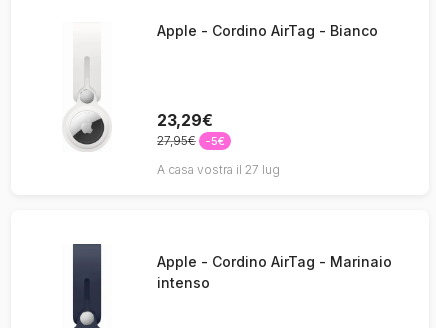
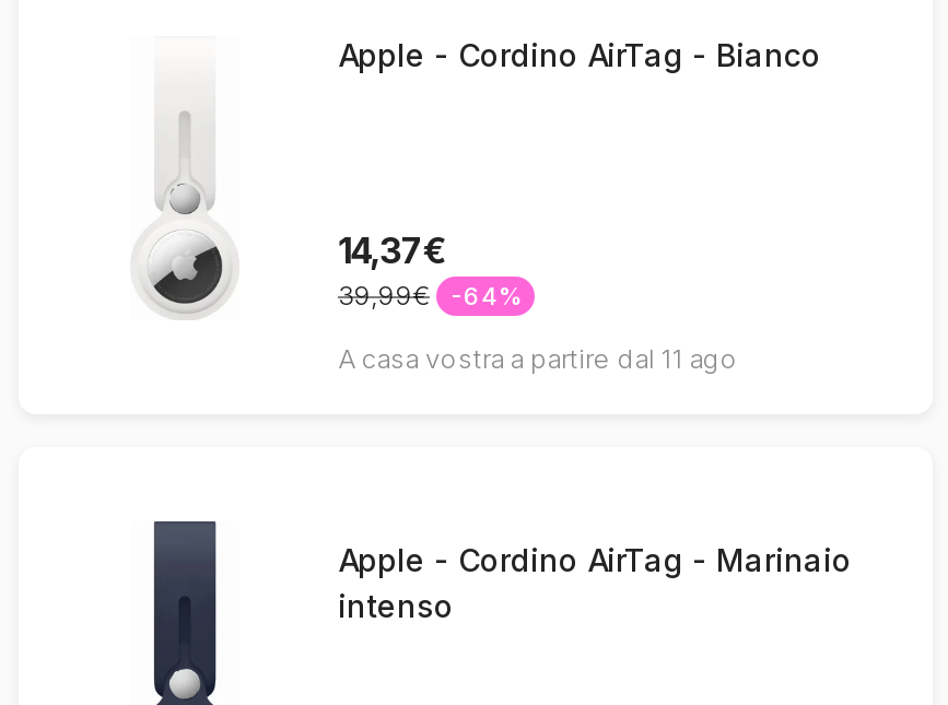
[157,110,225,148] 23,29€ | 27,95€ | -5€ -> [338,229,523,312] 14,37€ | 39,99€ | -64%
[157,162,280,177] A casa vostra il 27 lug -> [338,342,738,375] A casa vostra a partire dal 11 ago

